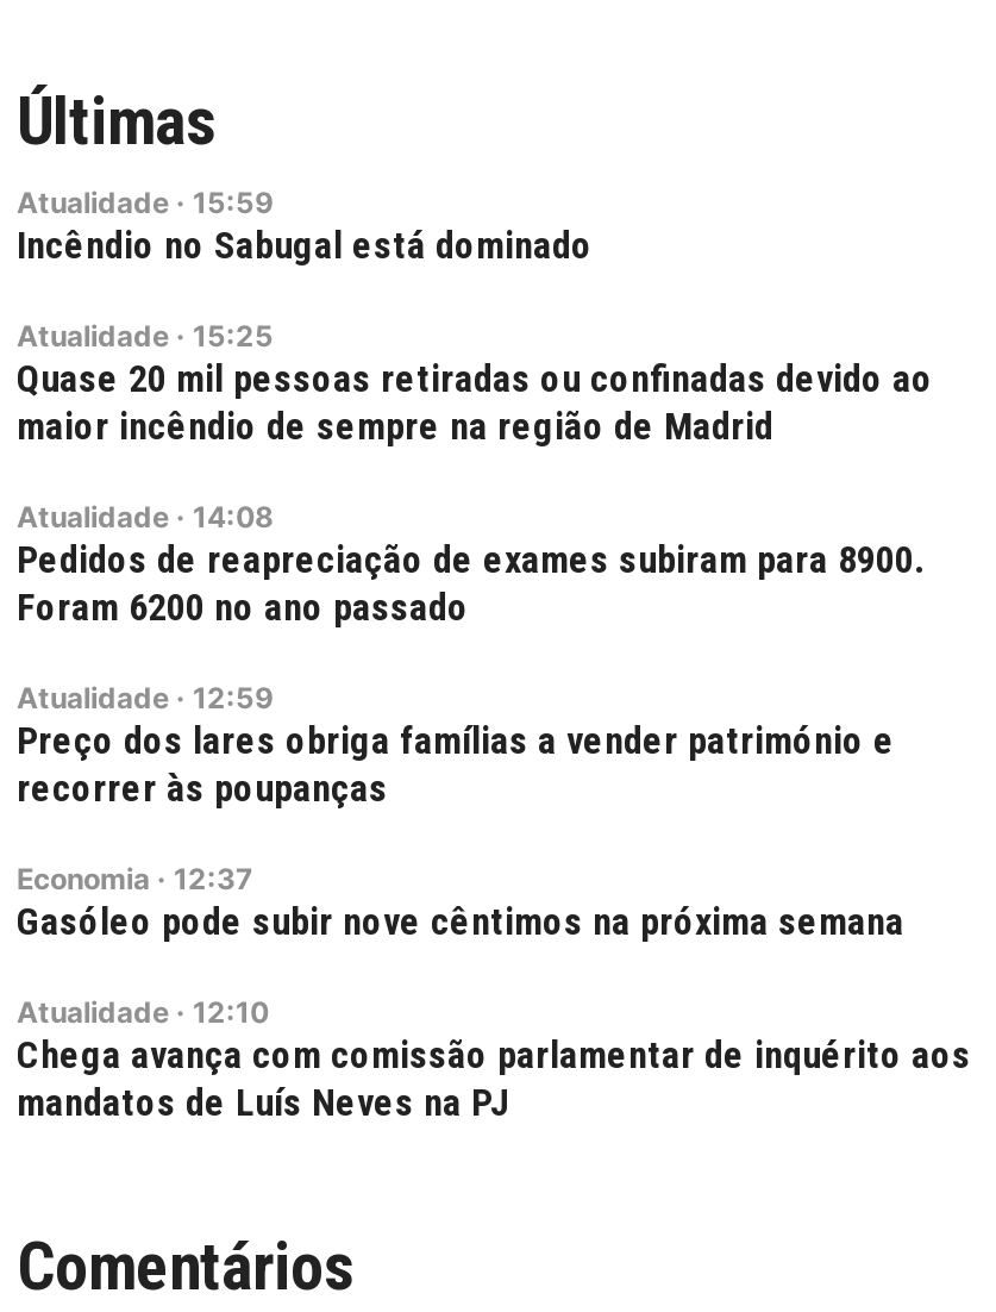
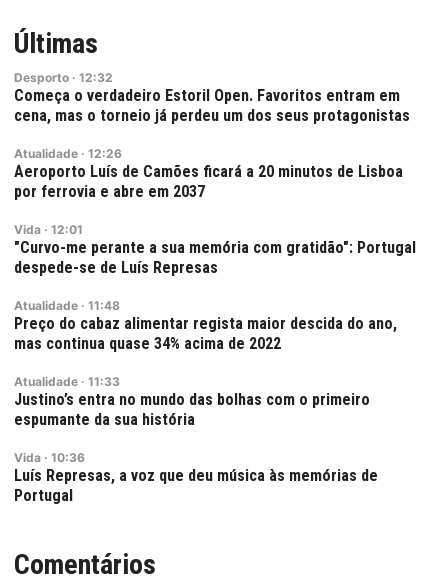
[17,184,593,267] Atualidade · 15:59 | Incêndio no Sabugal está dominado -> [14,70,410,125] Desporto · 12:32 | Começa o verdadeiro Estoril Open. Favoritos entram em | cena, mas o torneio já perdeu um dos seus protagonistas
[17,317,933,448] Atualidade · 15:25 | Quase 20 mil pessoas retiradas ou confinadas devido ao | maior incêndio de sempre na região de Madrid -> [14,146,403,201] Atualidade · 12:26 | Aeroporto Luís de Camões ficará a 20 minutos de Lisboa | por ferrovia e abre em 2037
[17,498,923,629] Atualidade · 14:08 | Pedidos de reapreciação de exames subiram para 8900. | Foram 6200 no ano passado -> [14,222,416,277] Vida · 12:01 | "Curvo-me perante a sua memória com gratidão": Portugal | despede-se de Luís Represas
[17,679,895,810] Atualidade · 12:59 | Preço dos lares obriga famílias a vender património e | recorrer às poupanças -> [14,298,397,353] Atualidade · 11:48 | Preço do cabaz alimentar regista maior descida do ano, | mas continua quase 34% acima de 2022
[17,860,904,943] Economia · 12:37 | Gasóleo pode subir nove cêntimos na próxima semana -> [14,374,370,429] Atualidade · 11:33 | Justino’s entra no mundo das bolhas com o primeiro | espumante da sua história
[17,993,971,1124] Atualidade · 12:10 | Chega avança com comissão parlamentar de inquérito aos | mandatos de Luís Neves na PJ -> [14,450,378,505] Vida · 10:36 | Luís Represas, a voz que deu música às memórias de | Portugal

